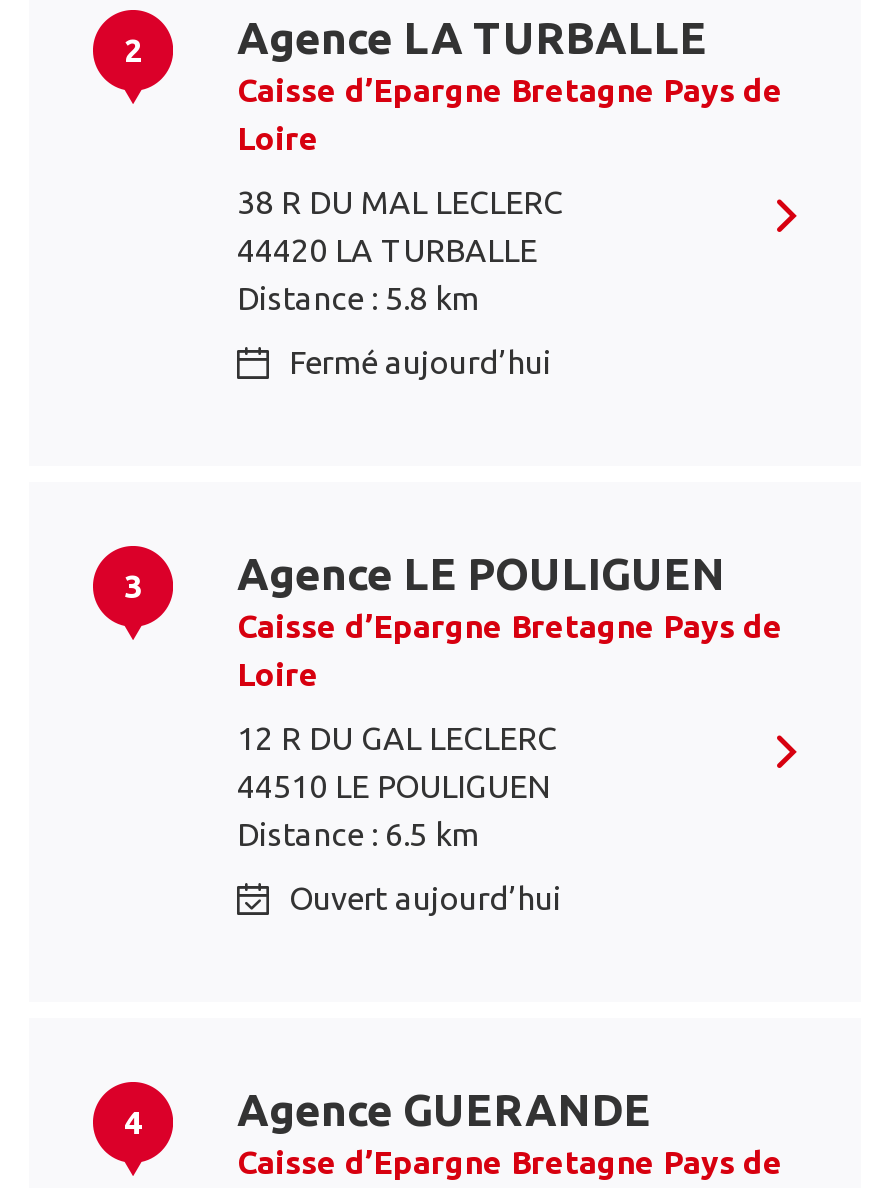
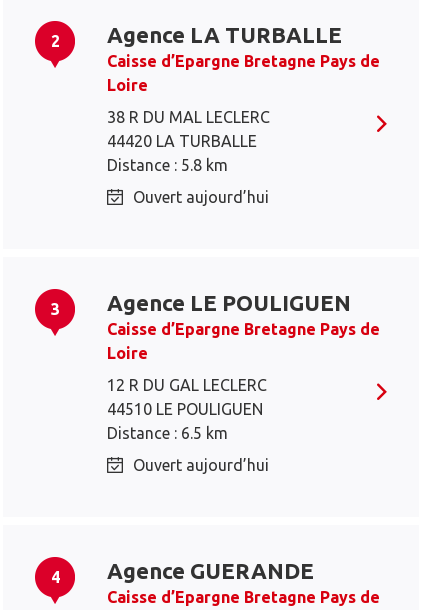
[289,344,551,380] Fermé aujourd’hui -> [133,188,269,206] Ouvert aujourd’hui

